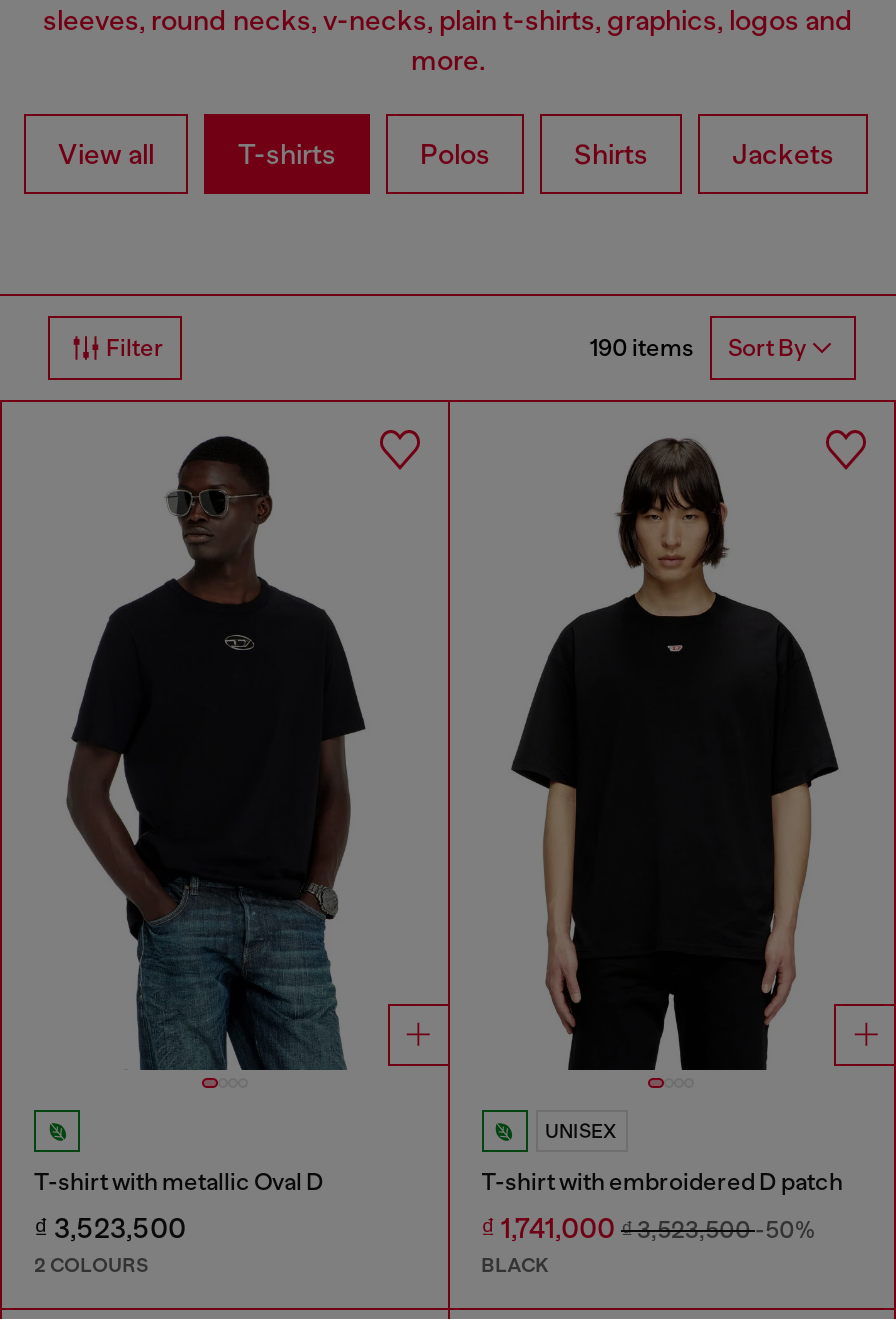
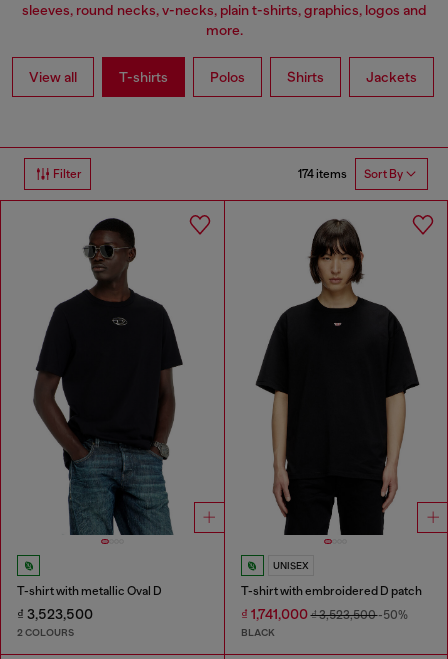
[590,334,806,363] 190 items Sort By -> [298,167,403,181] 174 items Sort By

